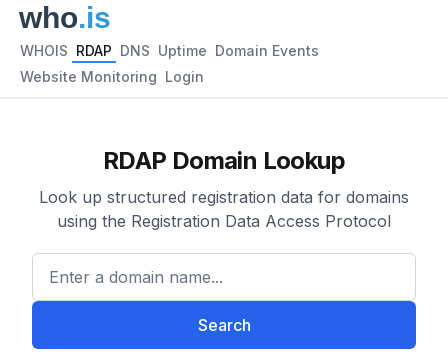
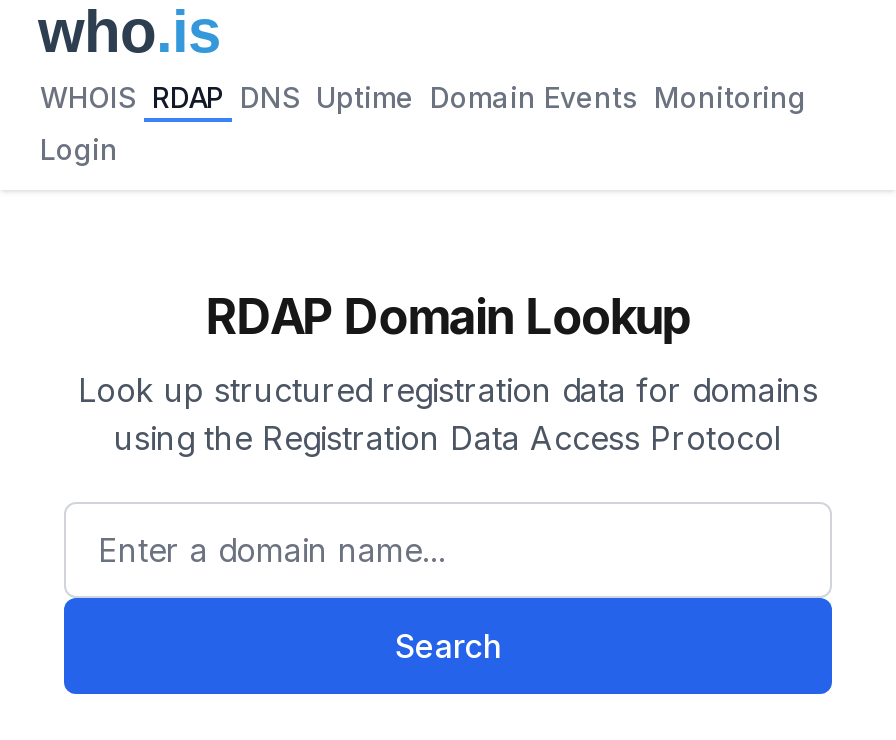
[20,42,319,59] WHOIS RDAP DNS Uptime Domain Events -> [40,80,806,114] WHOIS RDAP DNS Uptime Domain Events Monitoring
[20,68,204,85] Website Monitoring Login -> [40,132,118,166] Login

